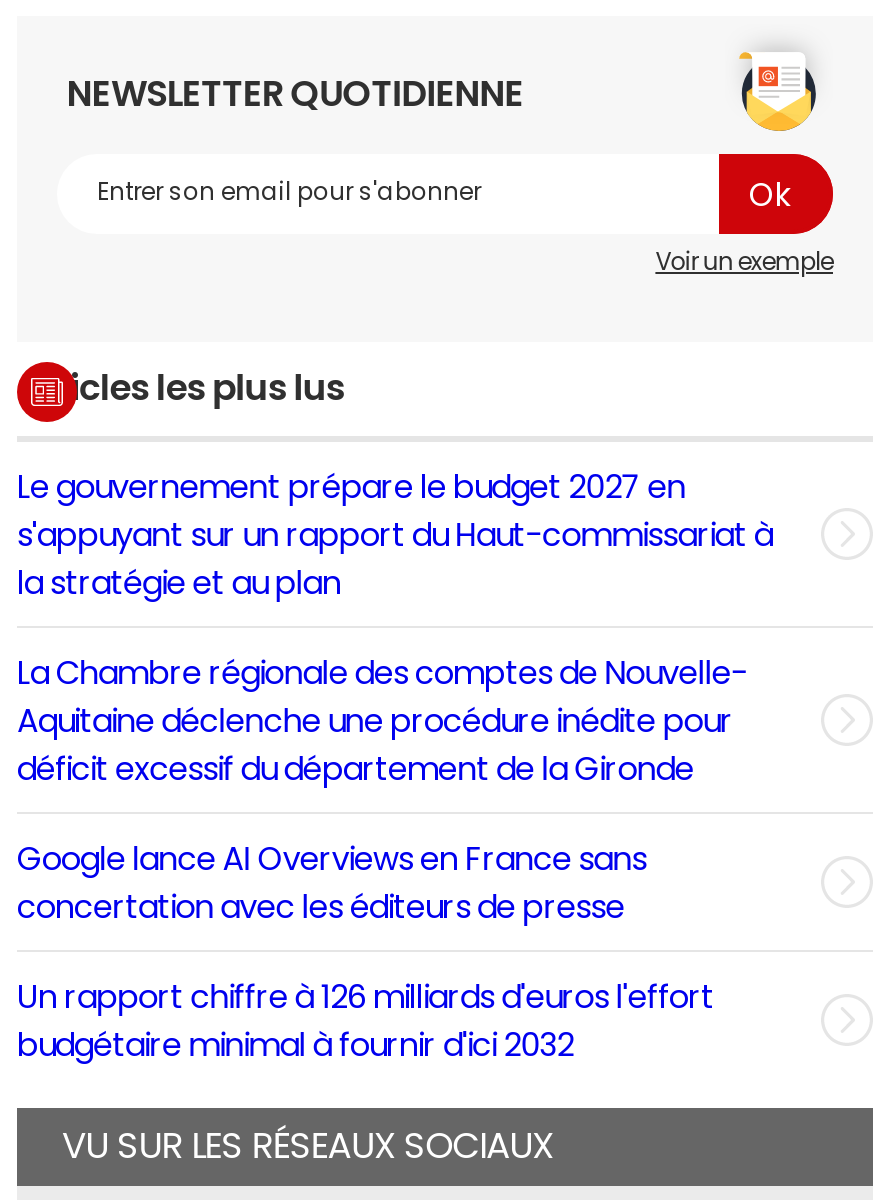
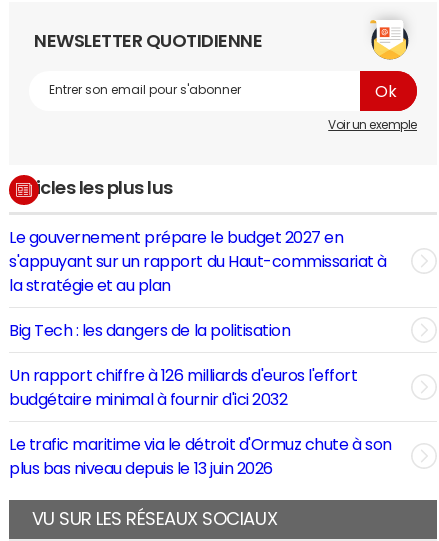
[17,656,748,922] La Chambre régionale des comptes de Nouvelle- | Aquitaine déclenche une procédure inédite pour | déficit excessif du département de la Gironde | Google lance AI Overviews en France sans | concertation avec les éditeurs de presse -> [9,322,290,338] Big Tech : les dangers de la politisation
moved [17,980,714,1060] -> [9,367,357,407]: Un rapport chiffre à 126 milliards d'euros l'effort | budgétaire minimal à fournir d'ici 2032
none -> [9,436,392,476] Le trafic maritime via le détroit d'Ormuz chute à son | plus bas niveau depuis le 13 juin 2026

